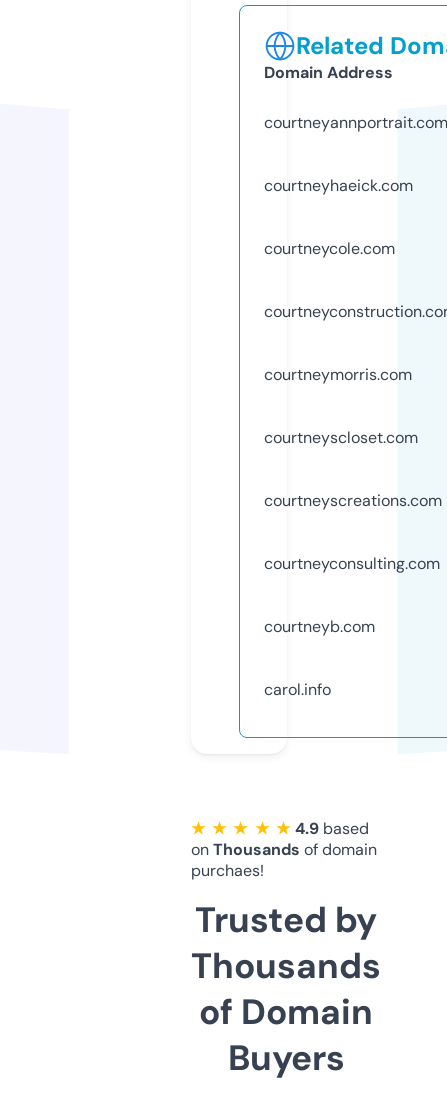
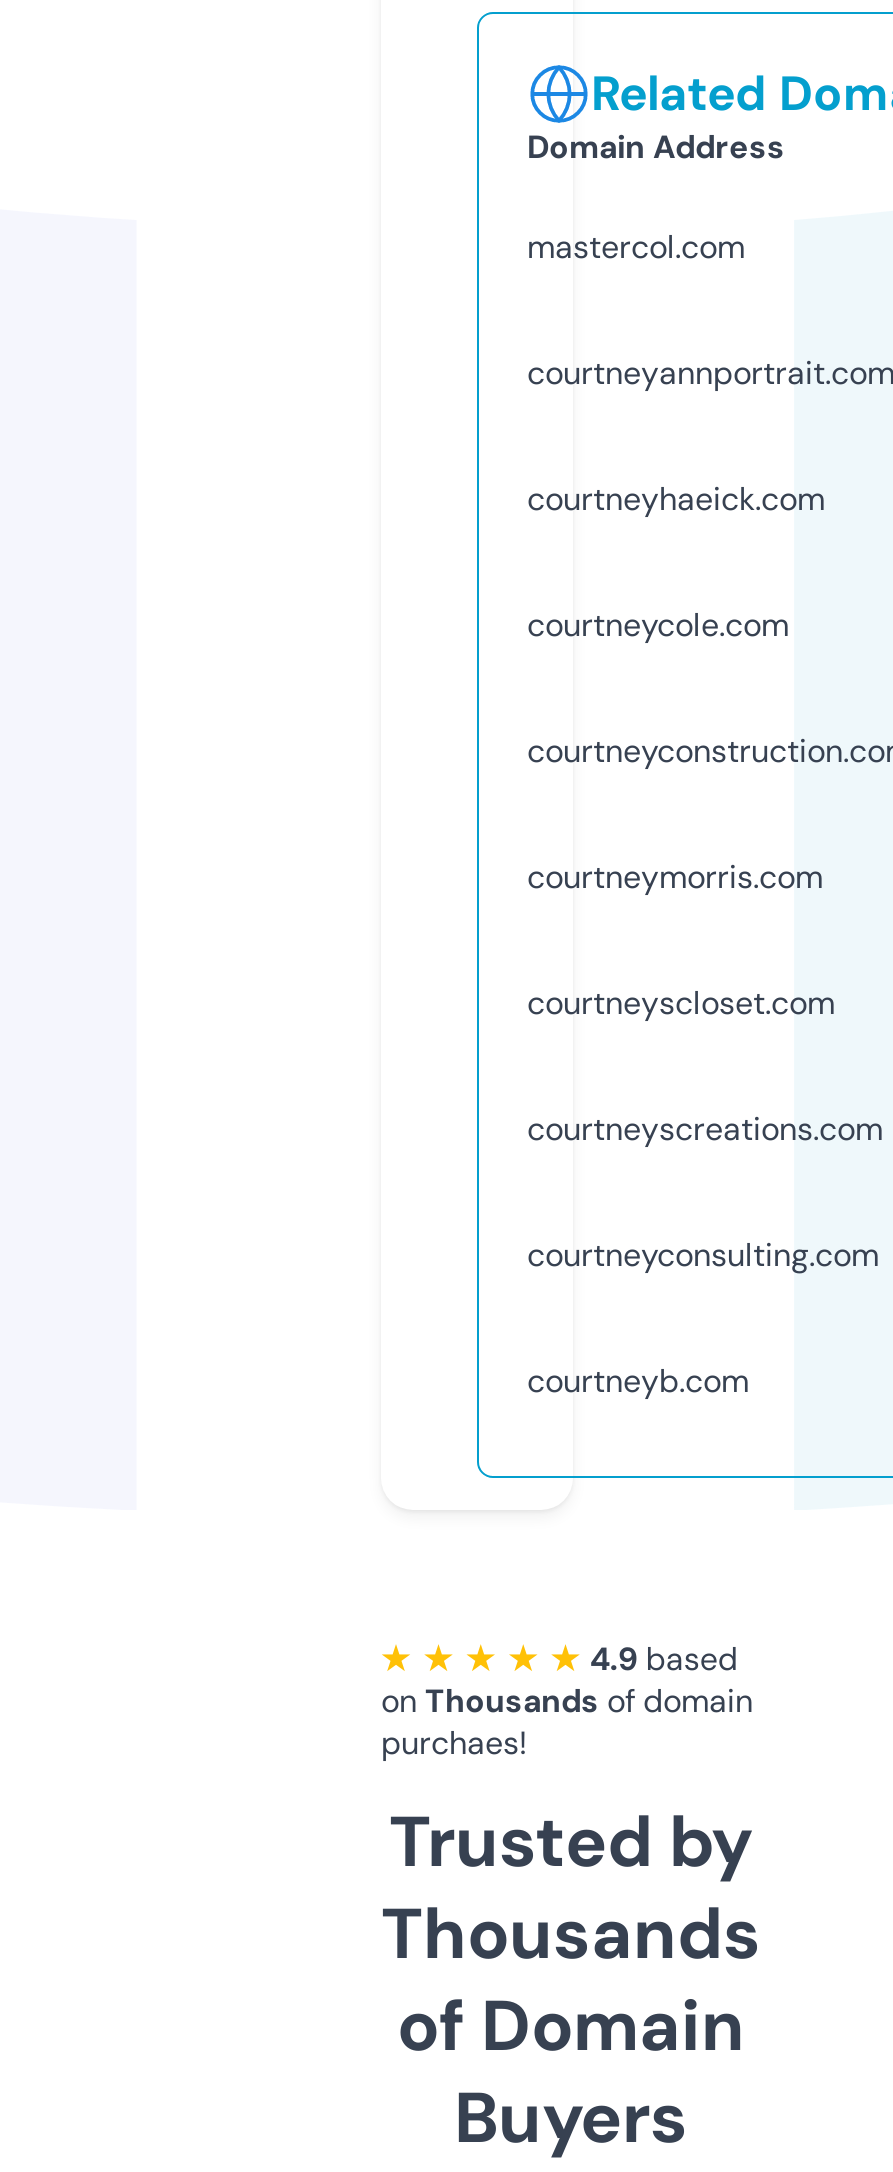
none -> [527,226,745,268] mastercol.com
moved [264,112,447,637] -> [527,352,893,1402]: courtneyannportrait.com | courtneyhaeick.com | courtneycole.com | courtneymorris.com | courtneyscloset.com | courtneyscreations.com | courtneyconsulting.com | courtneyb.com
[264,679,331,700] carol.info -> none

